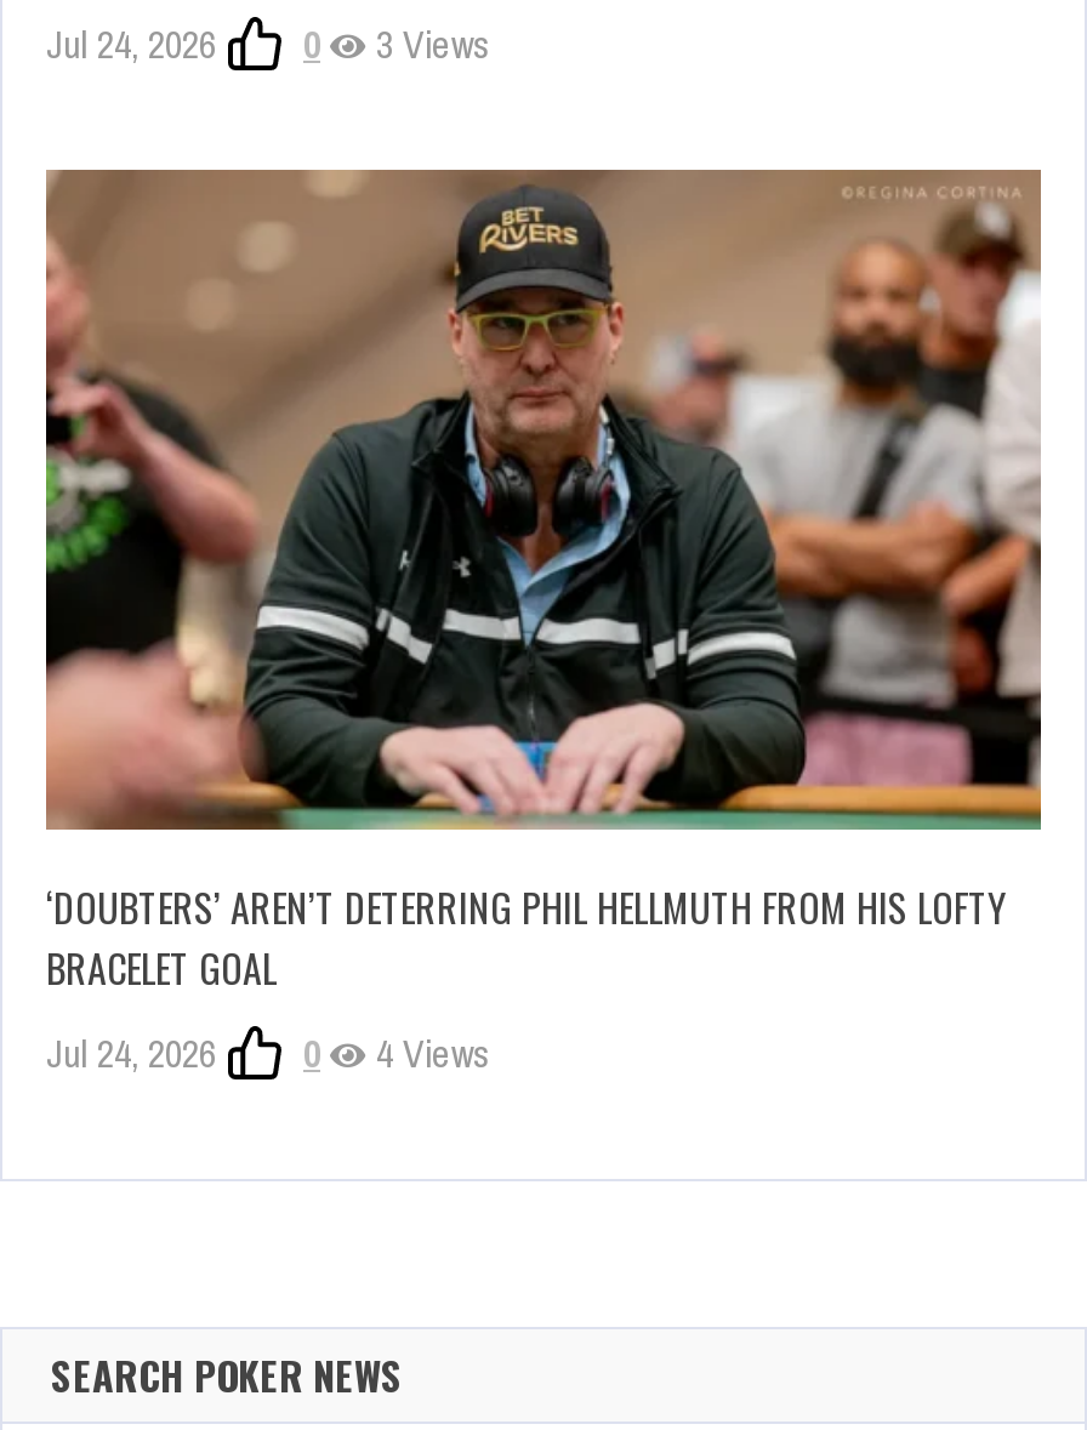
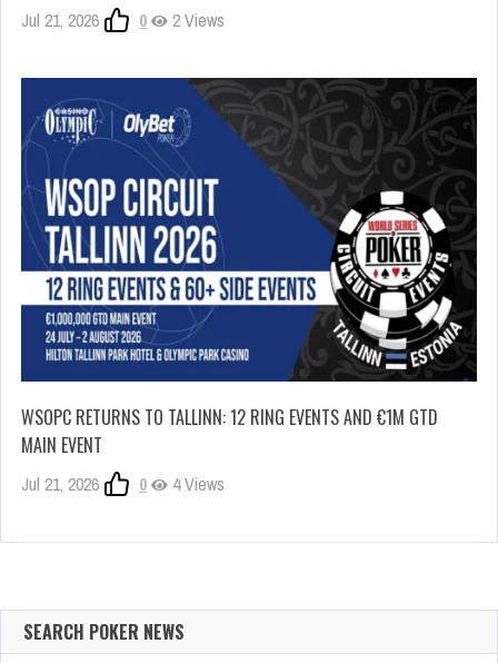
[46,17,216,70] Jul 24, 2026 -> [21,8,99,33] Jul 21, 2026
[366,17,490,70] 3 Views -> [168,8,225,33] 2 Views
[44,169,1043,998] [image] | ‘DOUBTERS’ AREN’T DETERRING PHIL HELLMUTH FROM HIS LOFTY | BRACELET GOAL -> [20,77,478,458] [image] | WSOPC RETURNS TO TALLINN: 12 RING EVENTS AND €1M GTD | MAIN EVENT
[46,1027,490,1080] Jul 24, 2026 0 4 Views -> [21,472,225,496] Jul 21, 2026 0 4 Views

